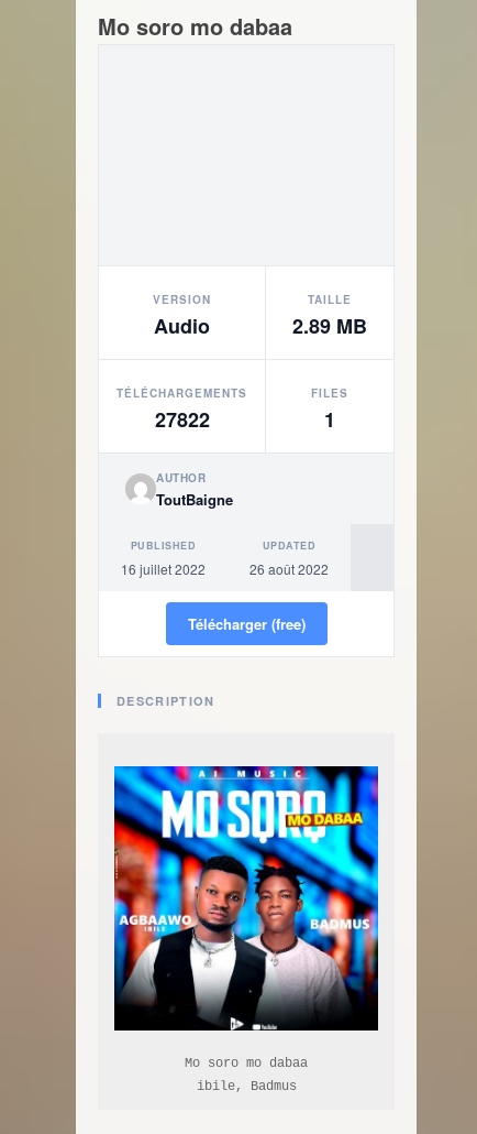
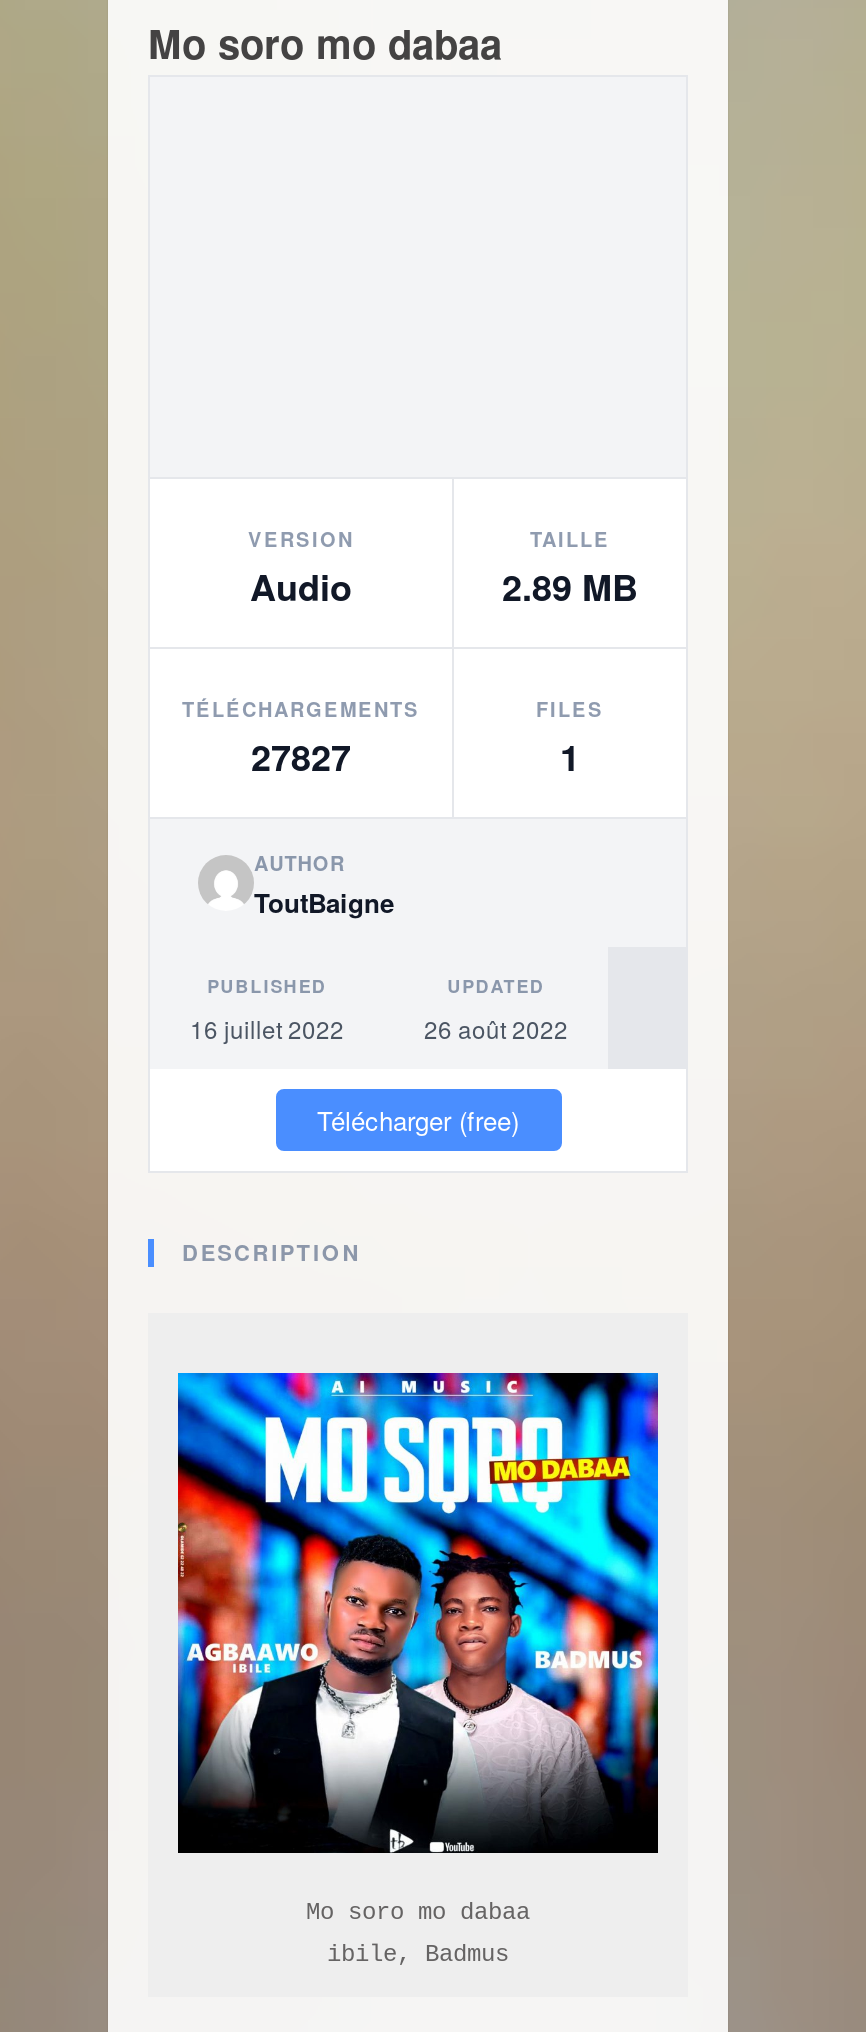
[154,405,209,434] 27822 -> [251,731,351,783] 27827

